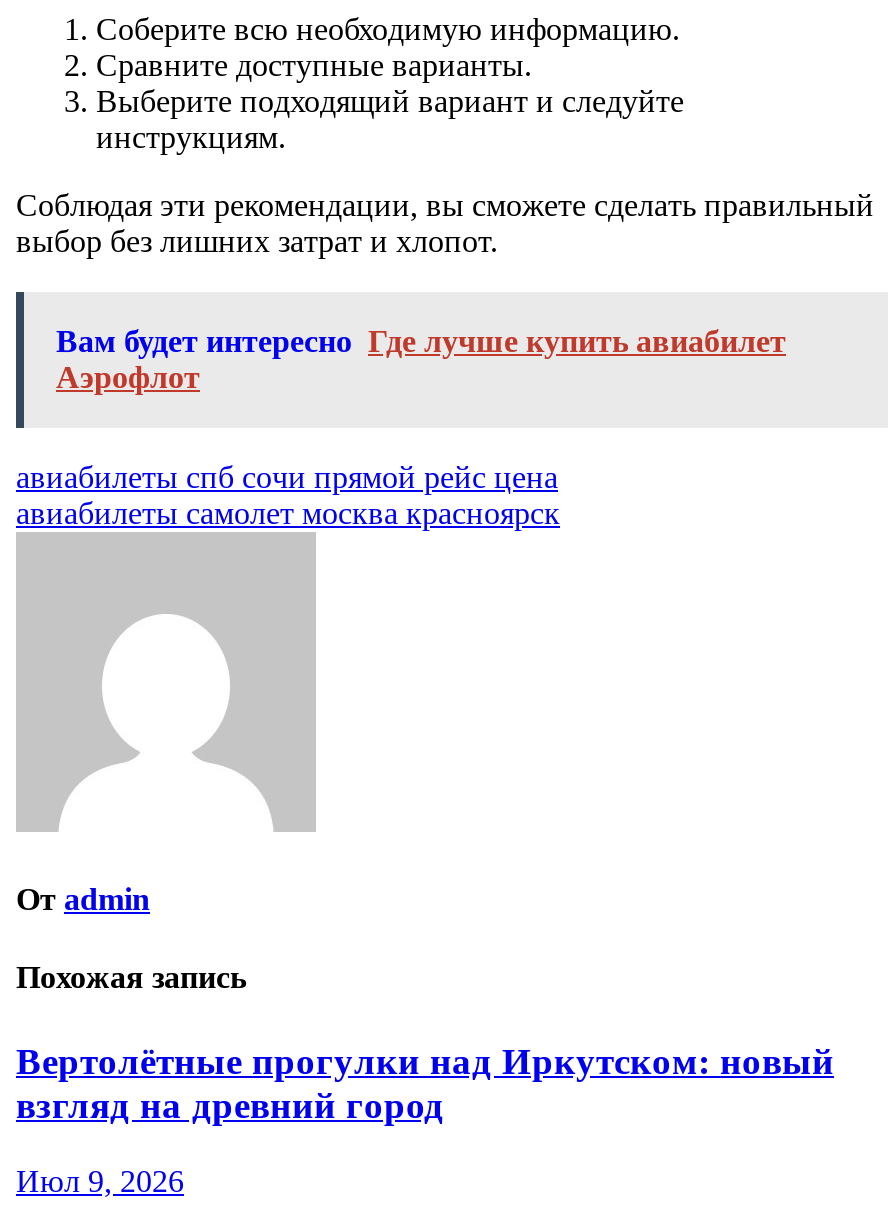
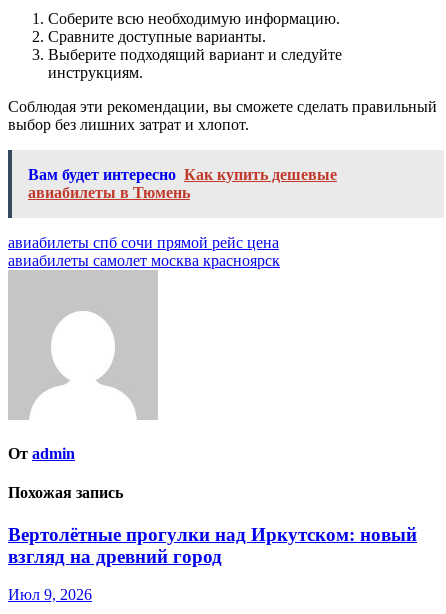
[56,324,786,394] Вам будет интересно Где лучше купить авиабилет | Аэрофлот -> [28,166,337,201] Вам будет интересно Как купить дешевые | авиабилеты в Тюмень

